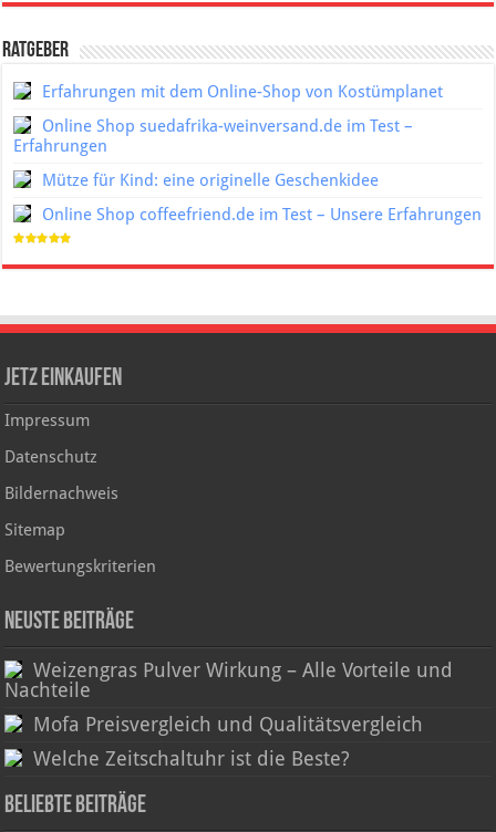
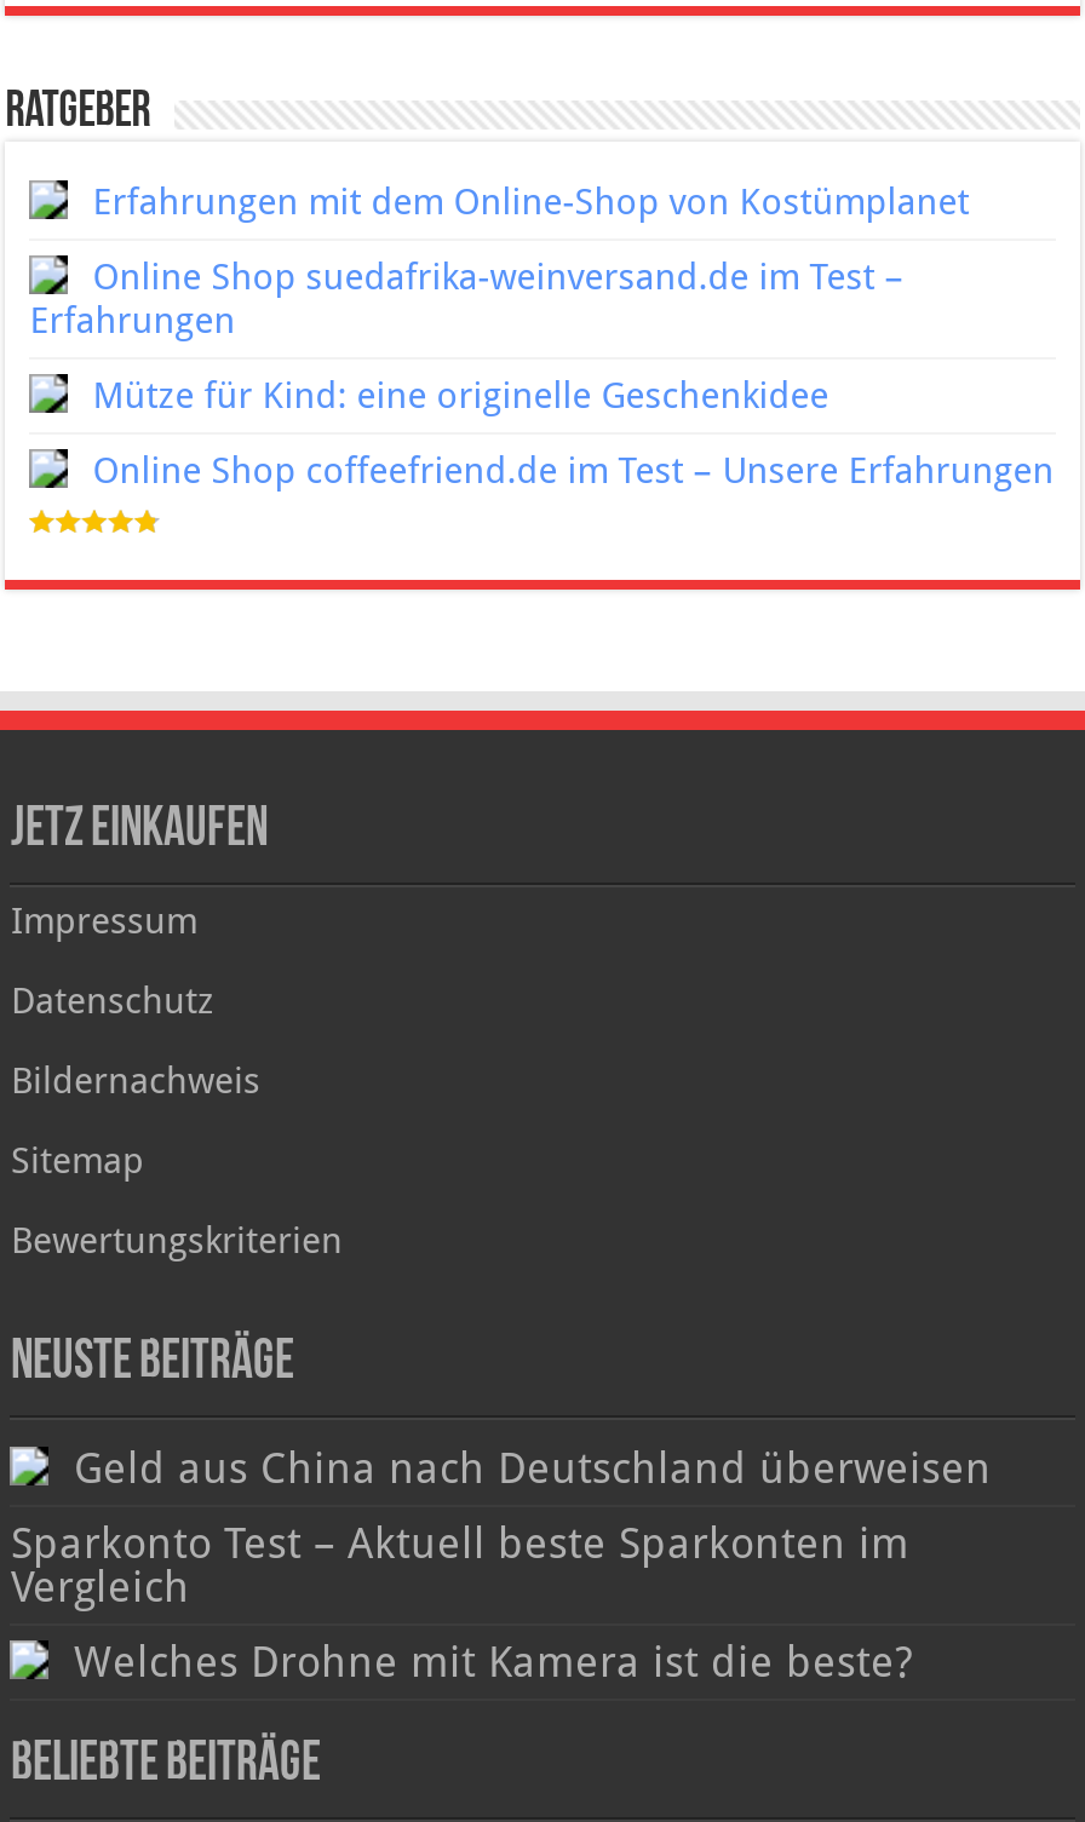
[5,659,453,701] Weizengras Pulver Wirkung – Alle Vorteile und | Nachteile -> [74,1443,992,1491] Geld aus China nach Deutschland überweisen
[34,713,423,735] Mofa Preisvergleich und Qualitätsvergleich -> [11,1518,909,1610] Sparkonto Test – Aktuell beste Sparkonten im | Vergleich
[34,747,350,769] Welche Zeitschaltuhr ist die Beste? -> [74,1637,914,1685] Welches Drohne mit Kamera ist die beste?

